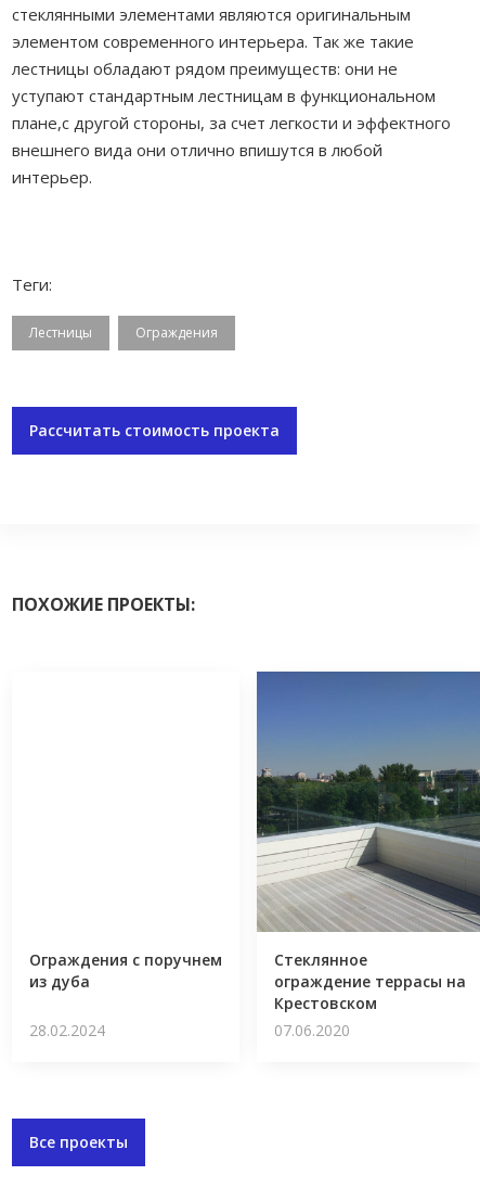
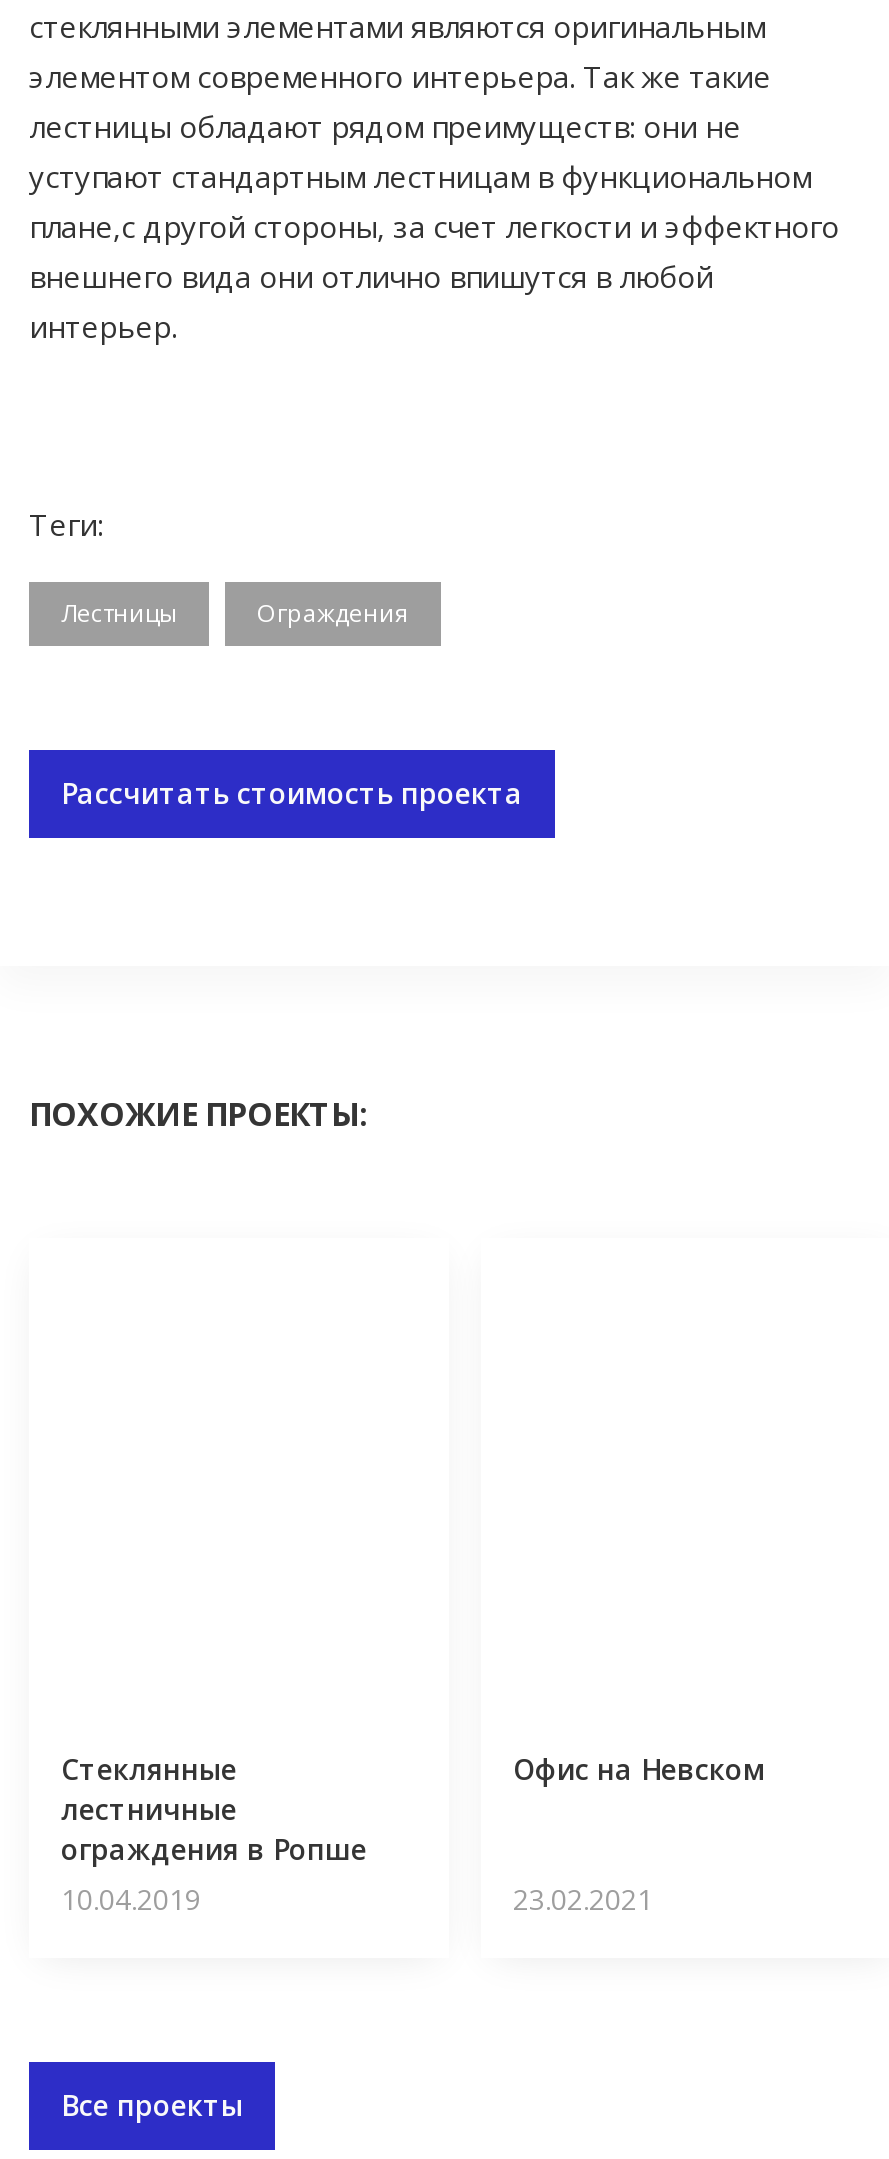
[256,670,477,933] [image] -> none
[29,949,222,992] Ограждения с поручнем | из дуба -> [61,1750,367,1918] Стеклянные | лестничные | ограждения в Ропше | 10.04.2019
[274,949,466,1040] Стеклянное | ограждение террасы на | Крестовском | 07.06.2020 -> [513,1880,653,1918] 23.02.2021
[29,1020,105,1040] 28.02.2024 -> [513,1750,765,1788] Офис на Невском

